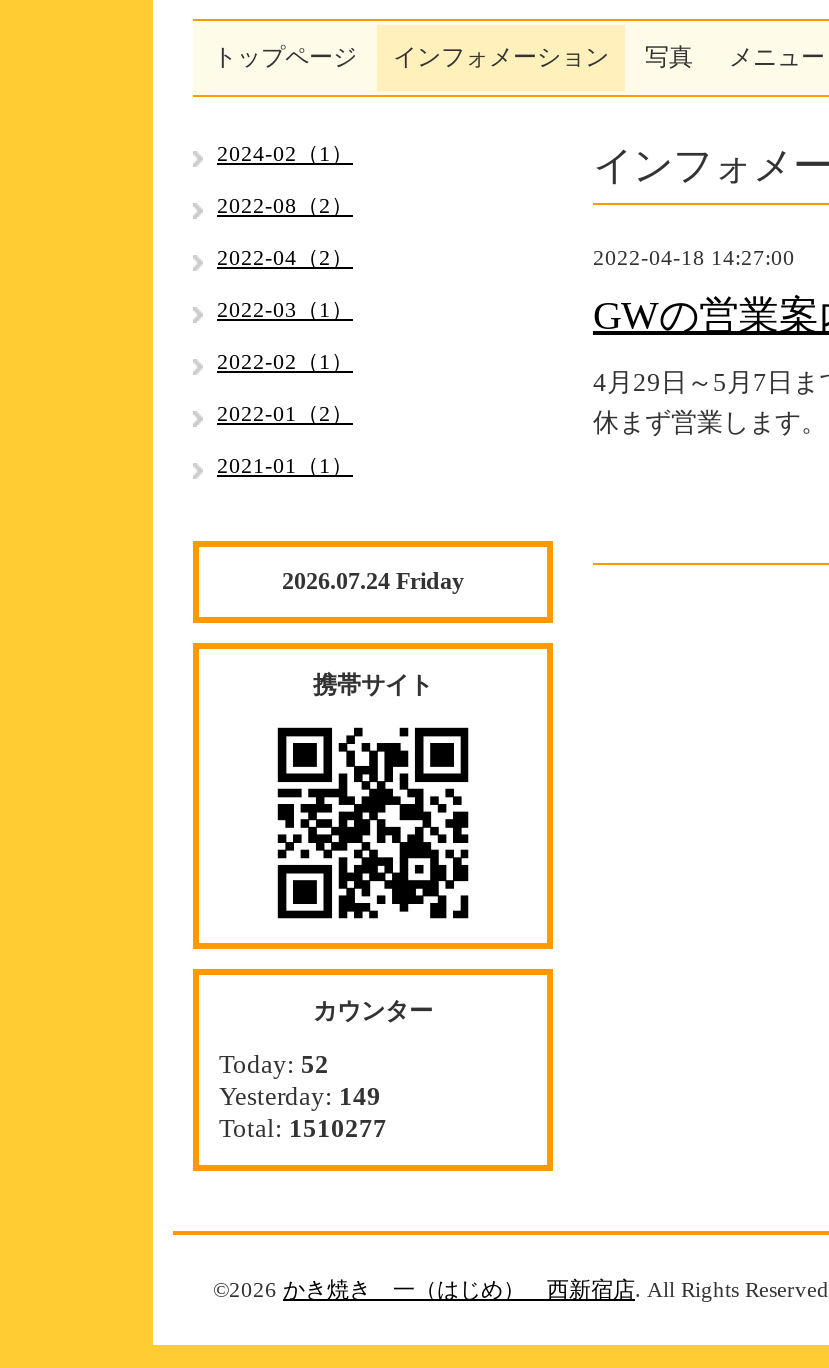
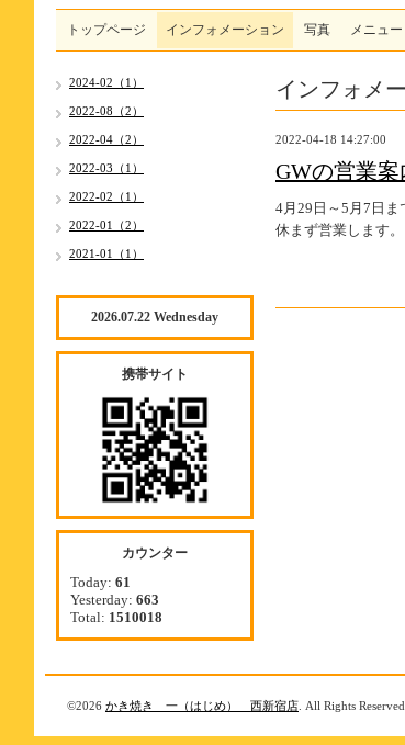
[282,567,464,595] 2026.07.24 Friday -> [91,309,218,325] 2026.07.22 Wednesday
[219,1049,329,1079] Today: 52 -> [70,574,131,590] Today: 61
[219,1081,381,1111] Yesterday: 149 -> [70,591,159,608] Yesterday: 663
[219,1113,387,1143] Total: 1510277 -> [70,609,162,625] Total: 1510018

